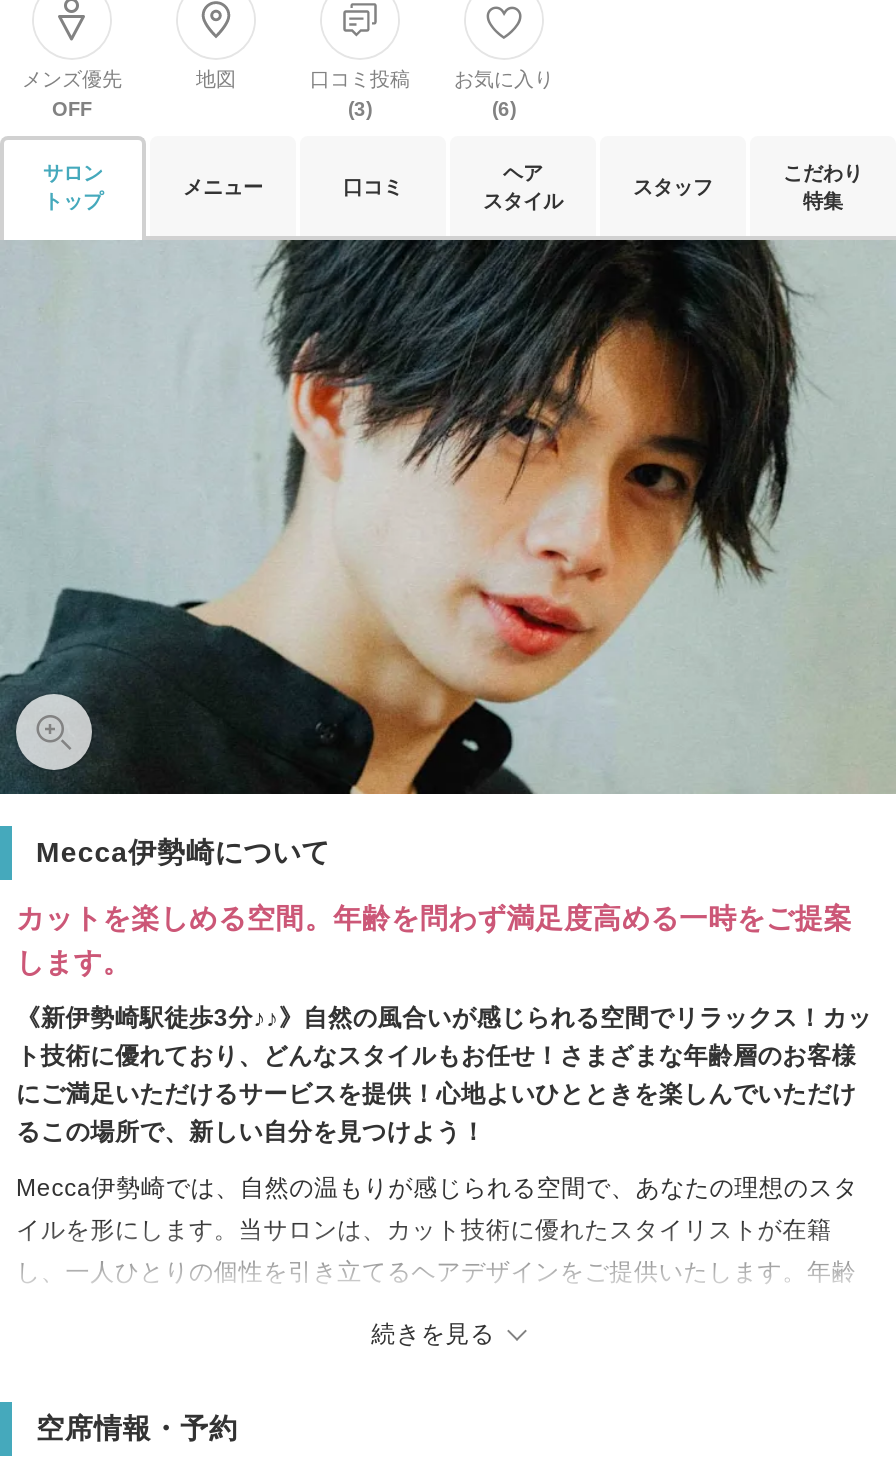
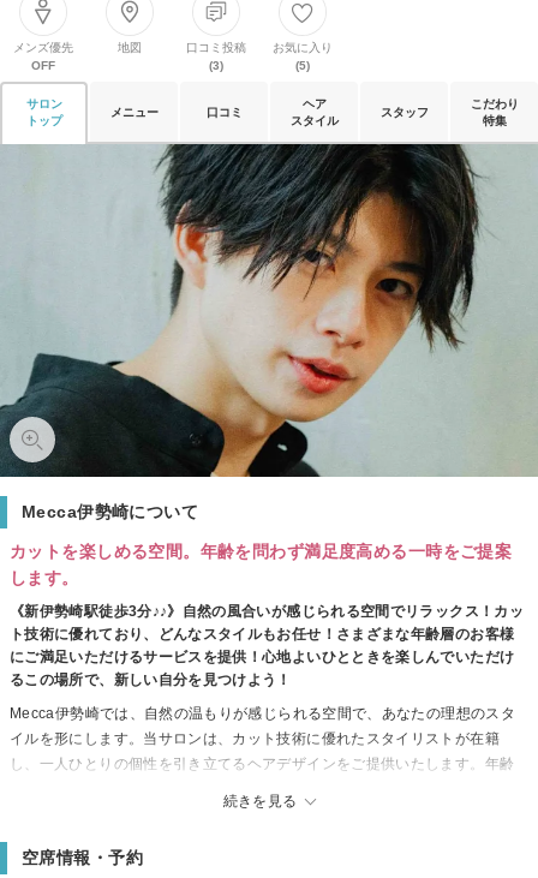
[492,98,516,120] (6) -> [295,59,310,72] (5)

